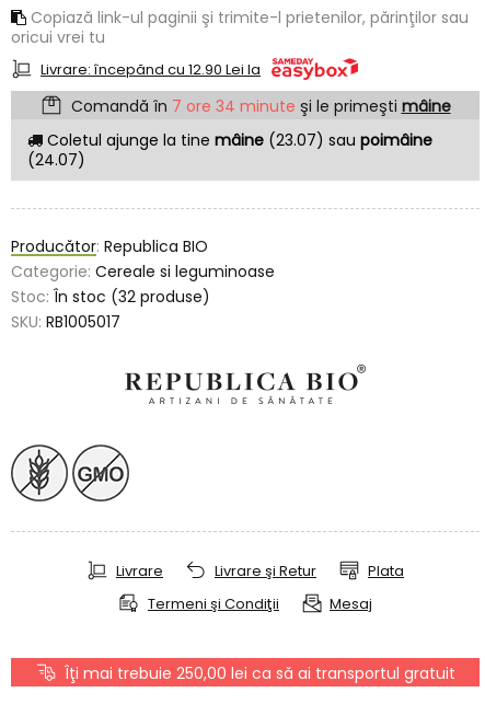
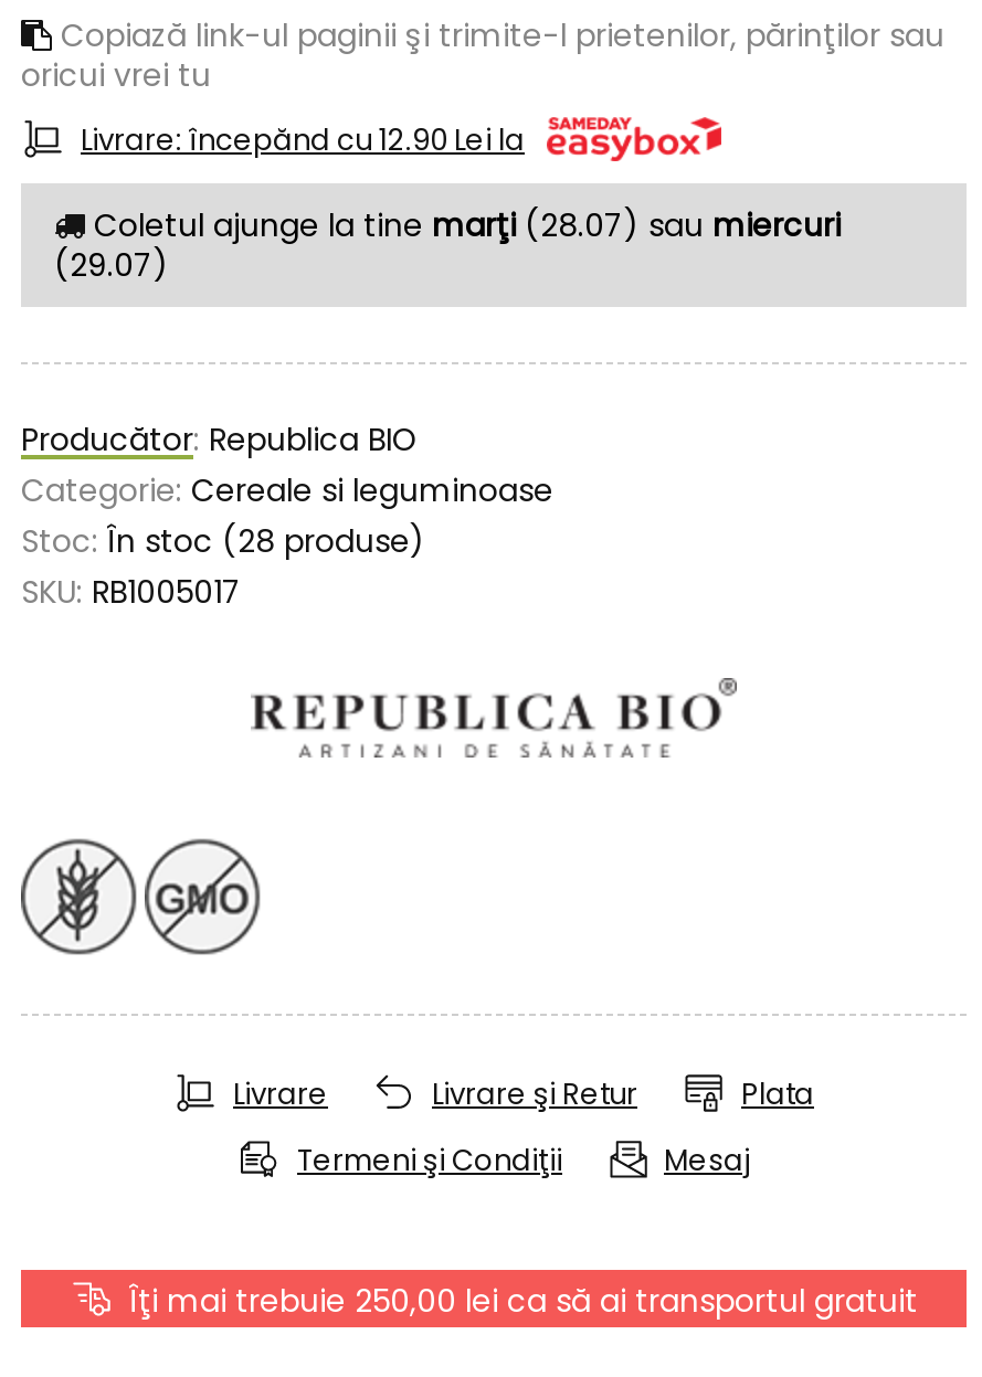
[27,95,451,171] Comandă în 7 ore 34 minute şi le primeşti mâine | Coletul ajunge la tine mâine (23.07) sau poimâine | (24.07) -> [54,204,841,288] Coletul ajunge la tine marţi (28.07) sau miercuri | (29.07)
[11,286,210,308] Stoc: În stoc (32 produse) -> [21,519,425,564] Stoc: În stoc (28 produse)

